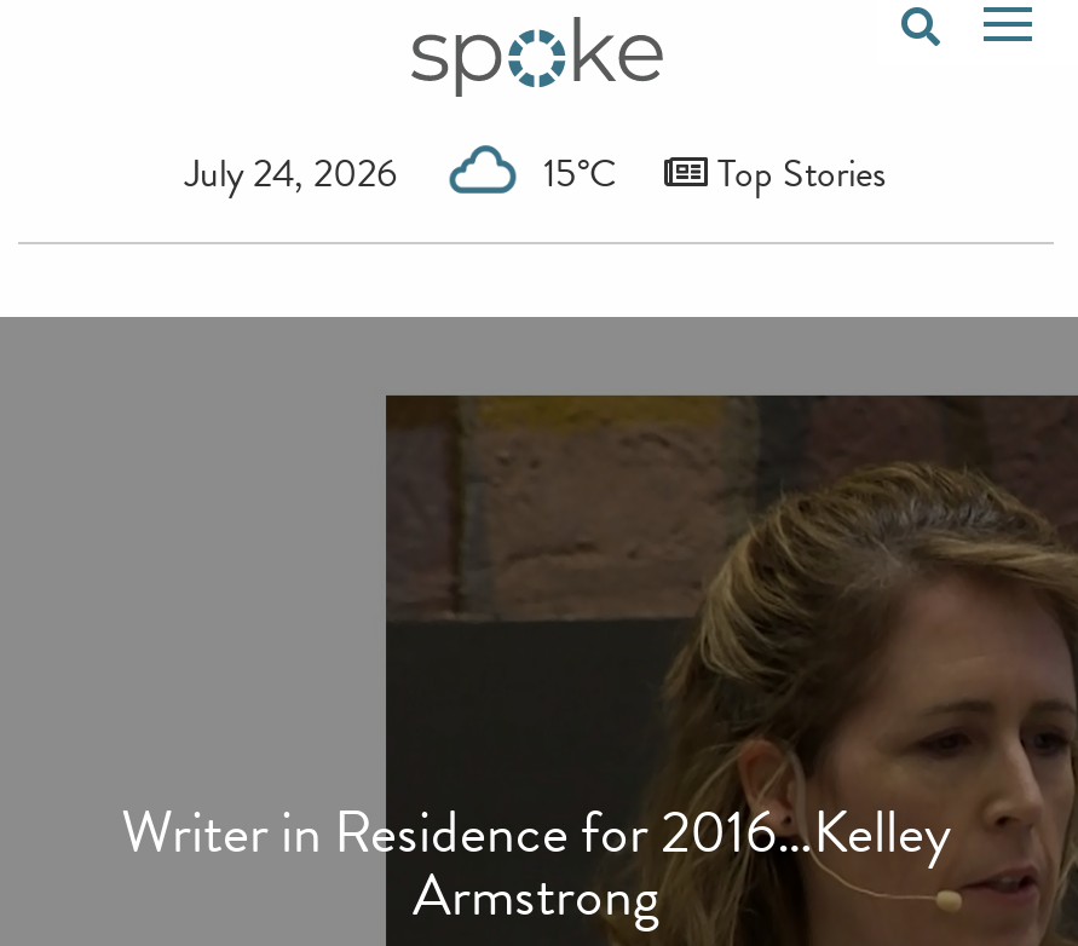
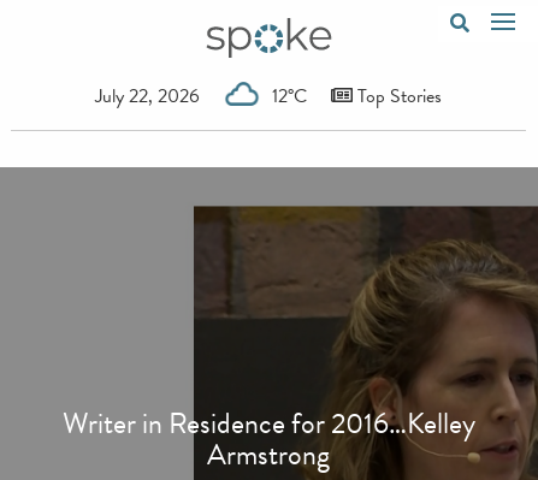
[185,145,616,203] July 24, 2026 | 15°C -> [95,82,307,110] July 22, 2026 | 12°C

